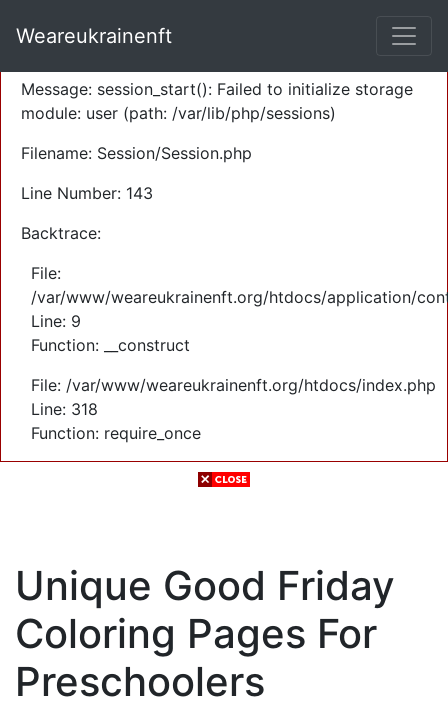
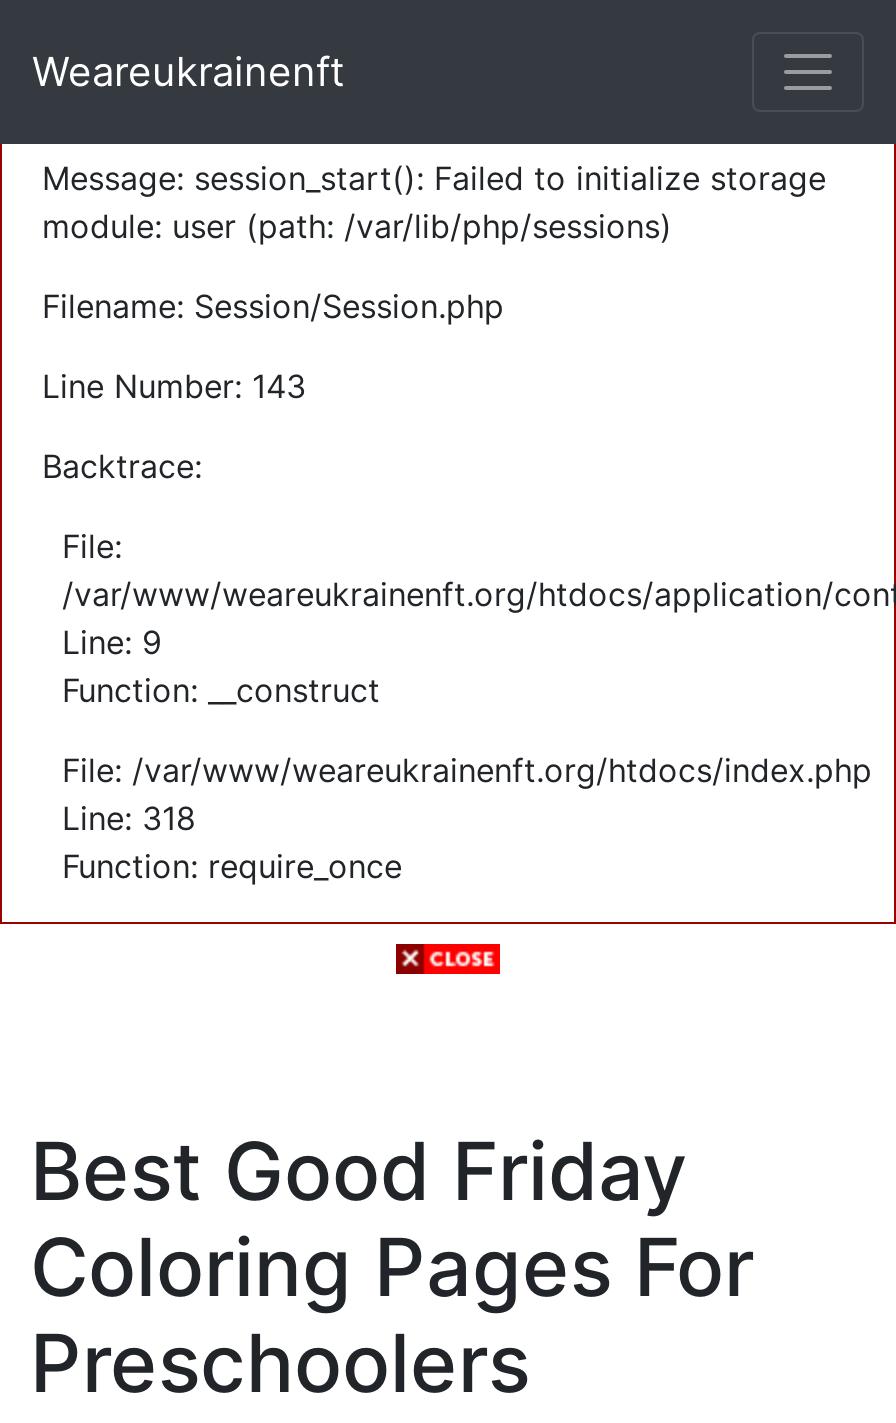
[15,561,395,610] Unique Good Friday -> [30,1122,688,1220] Best Good Friday

